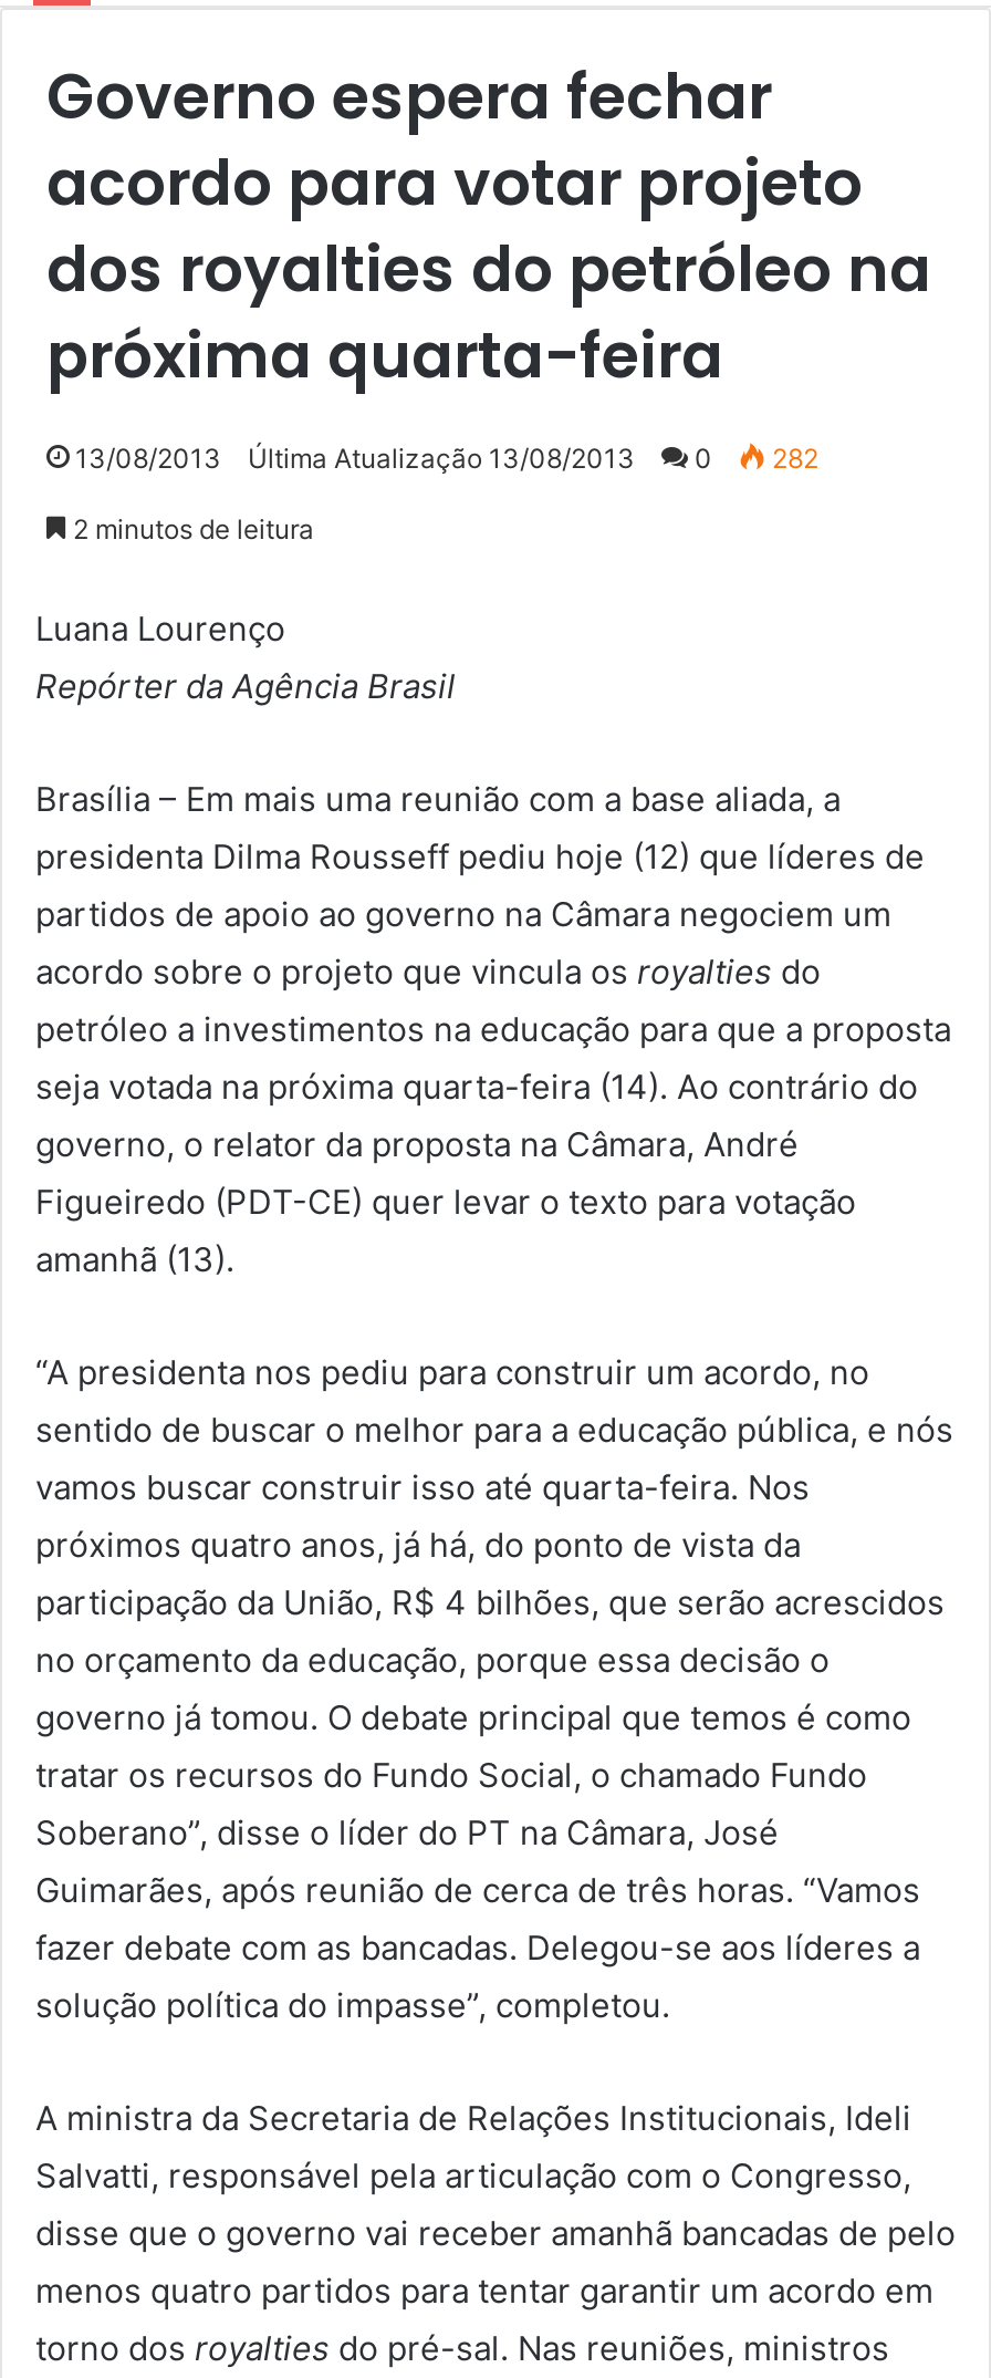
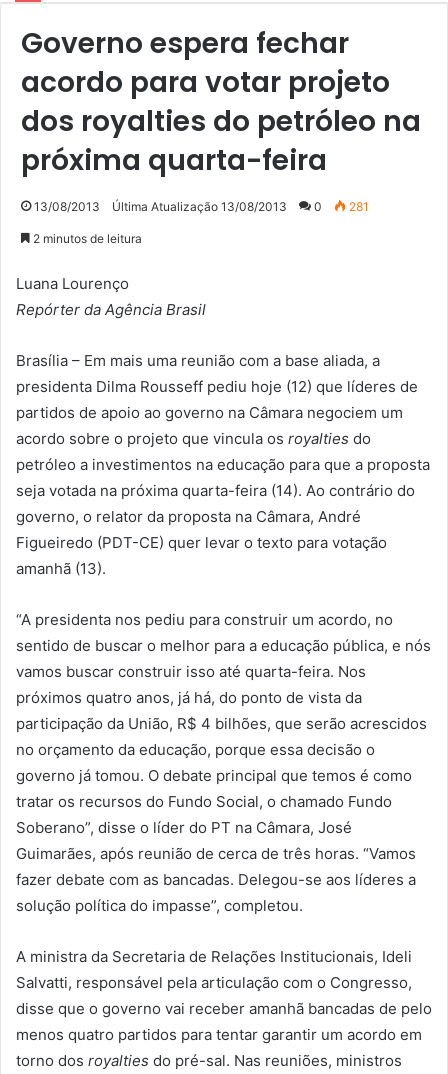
[75,441,818,474] 13/08/2013 Última Atualização 13/08/2013 0 282 -> [34,199,369,214] 13/08/2013 Última Atualização 13/08/2013 0 281

